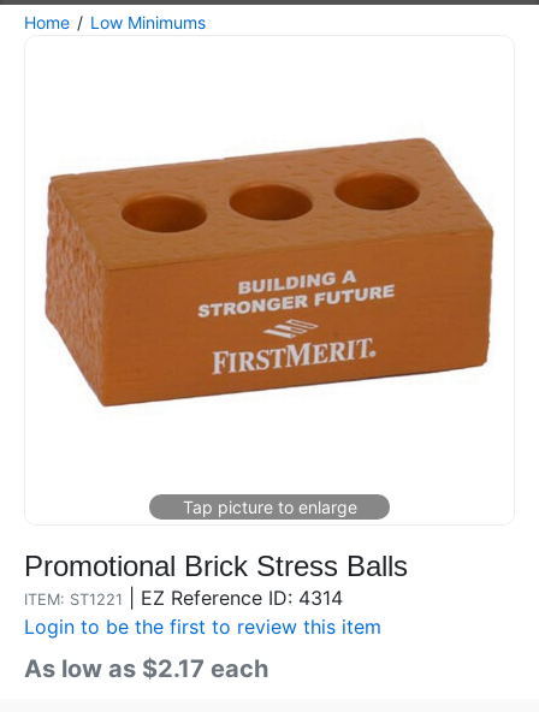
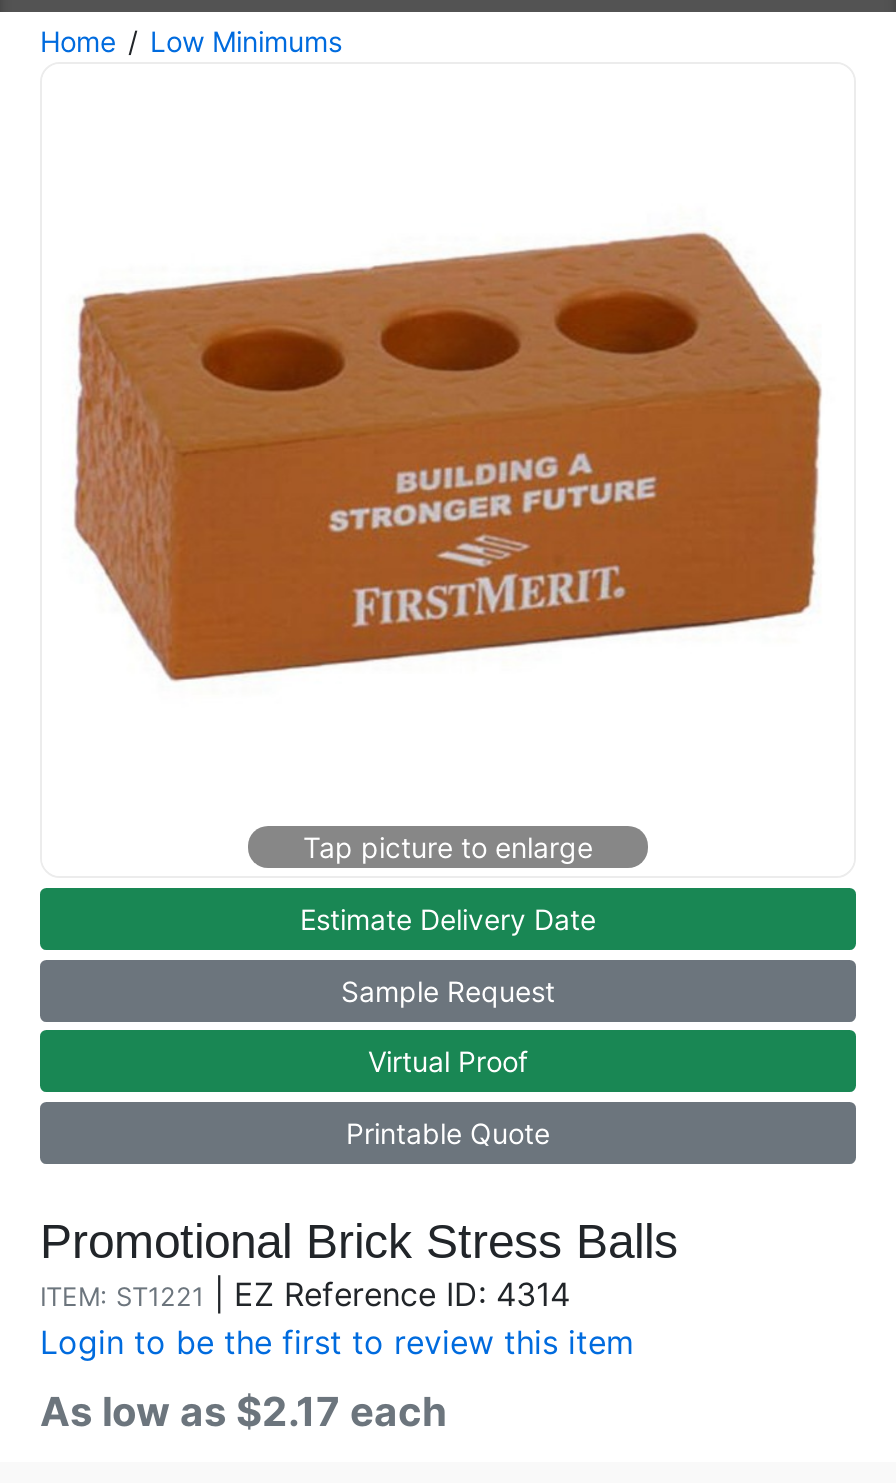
none -> [38,886,858,1166] [image] | Estimate Delivery Date | Sample Request | Virtual Proof | Printable Quote

